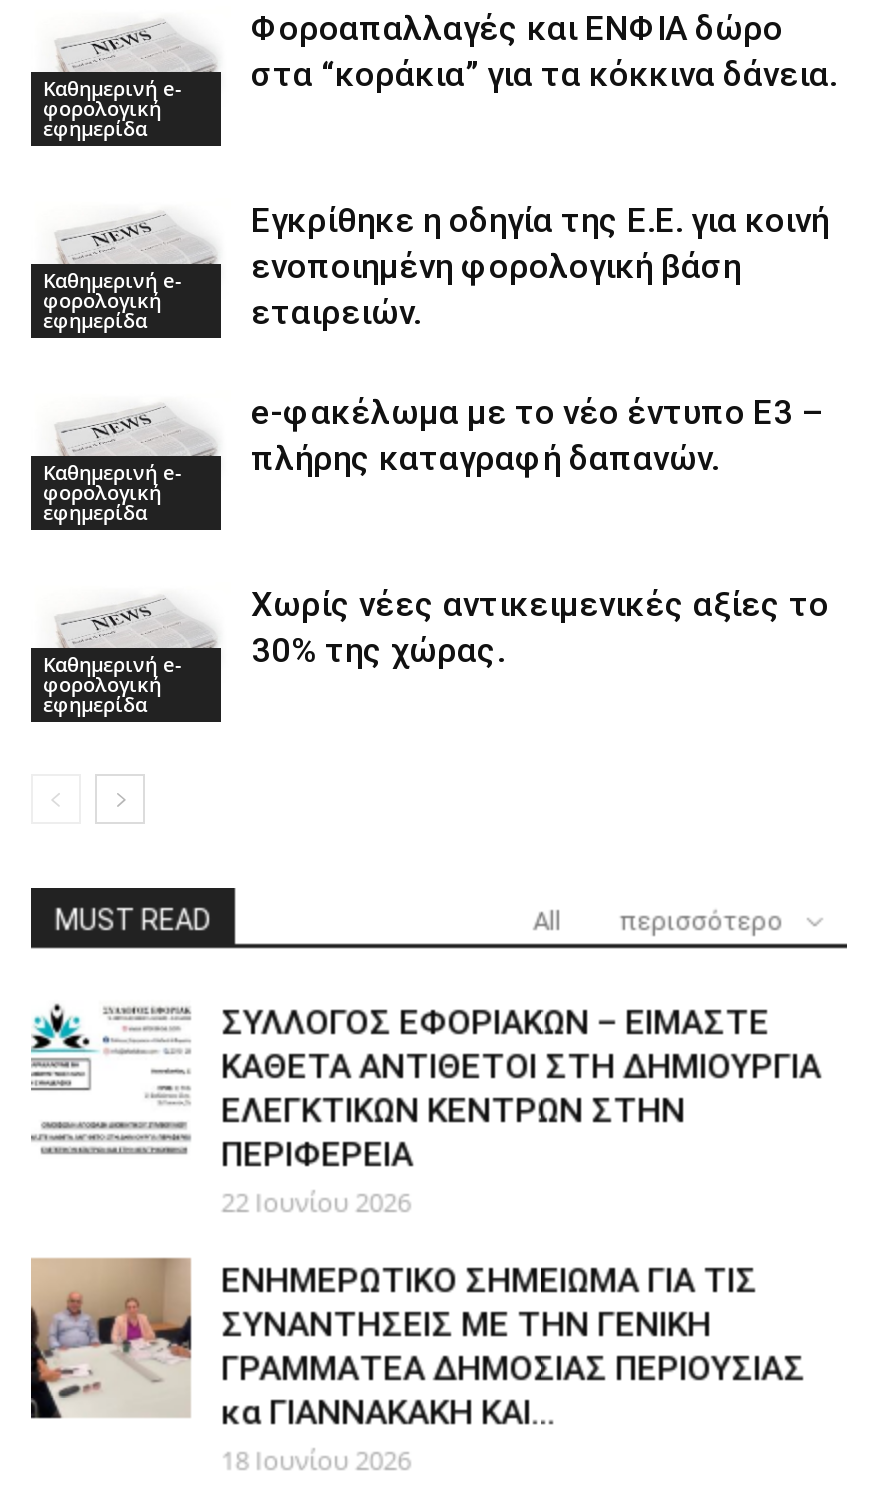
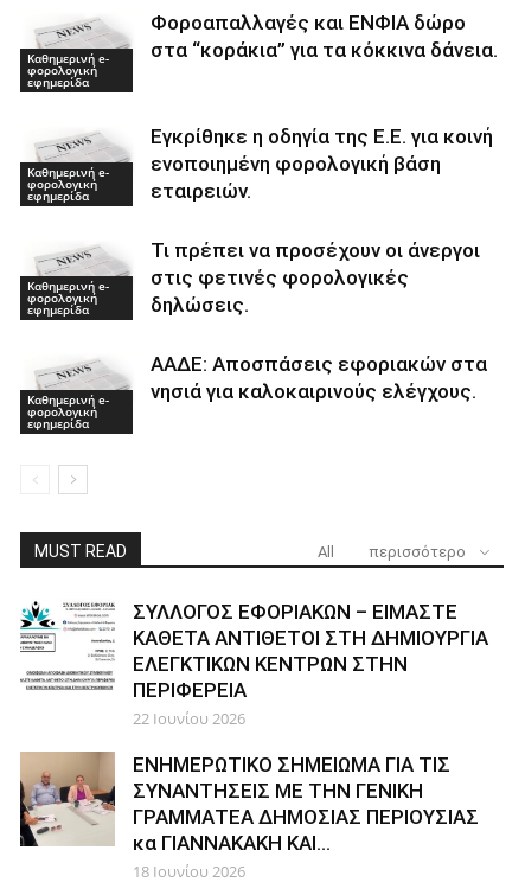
[251,392,821,478] e-φακέλωμα με το νέο έντυπο Ε3 – | πλήρης καταγραφή δαπανών. -> [151,238,480,317] Τι πρέπει να προσέχουν οι άνεργοι | στις φετινές φορολογικές | δηλώσεις.
[251,584,829,670] Χωρίς νέες αντικειμενικές αξίες το | 30% της χώρας. -> [151,352,487,403] ΑΑΔΕ: Αποσπάσεις εφοριακών στα | νησιά για καλοκαιρινούς ελέγχους.

